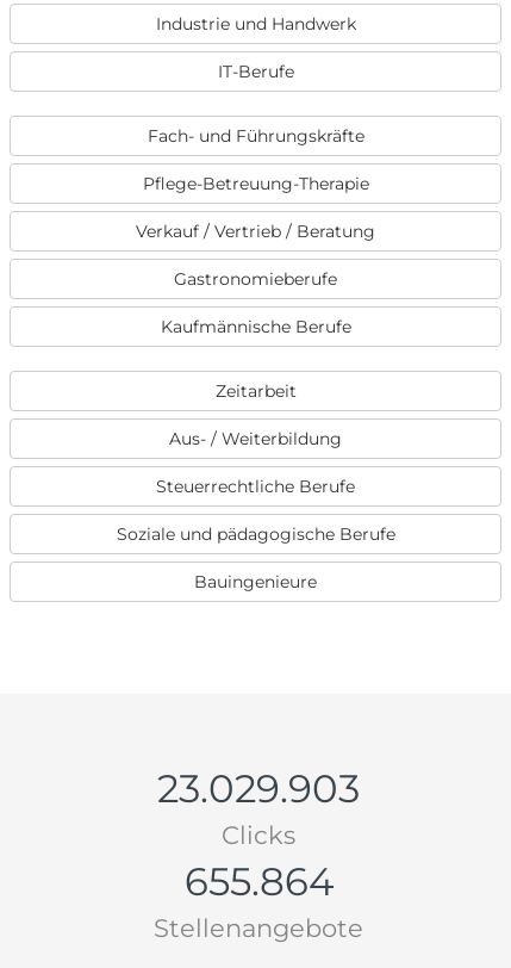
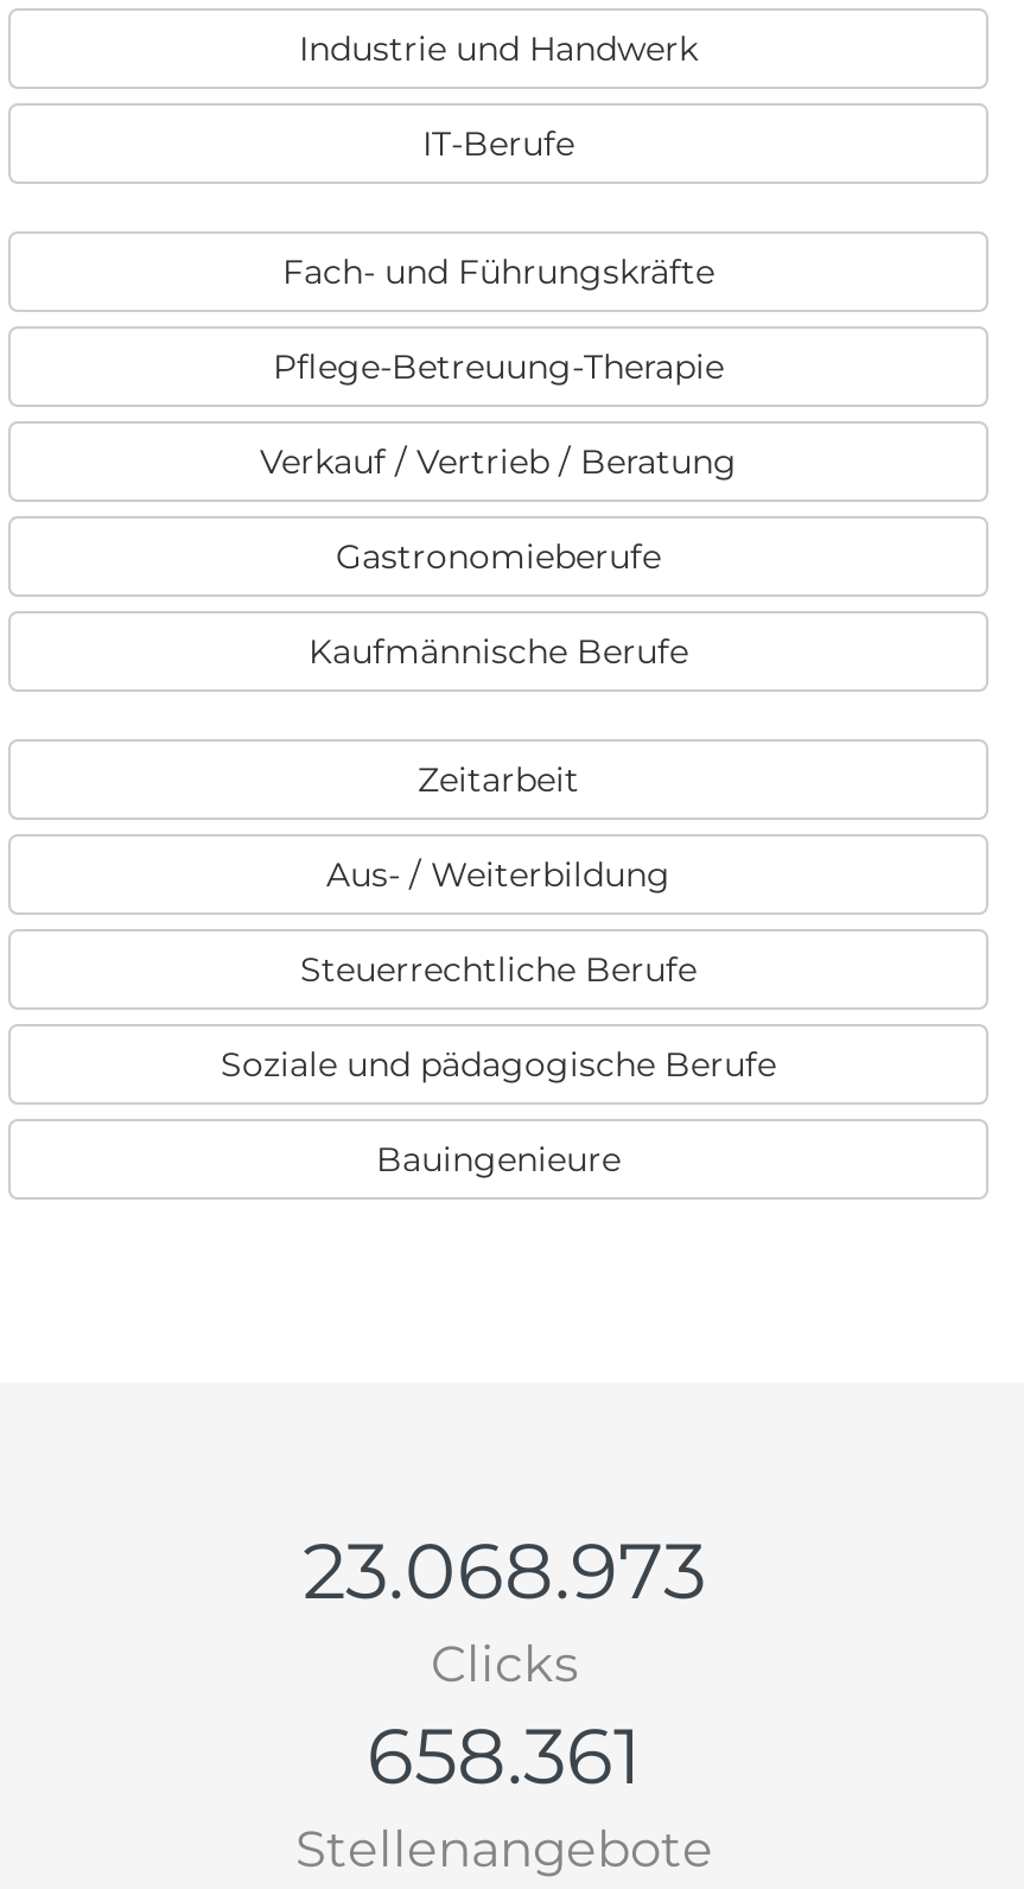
[157,765,360,812] 23.029.903 -> [303,1525,706,1617] 23.068.973
[184,858,333,905] 655.864 -> [367,1710,642,1802] 658.361

